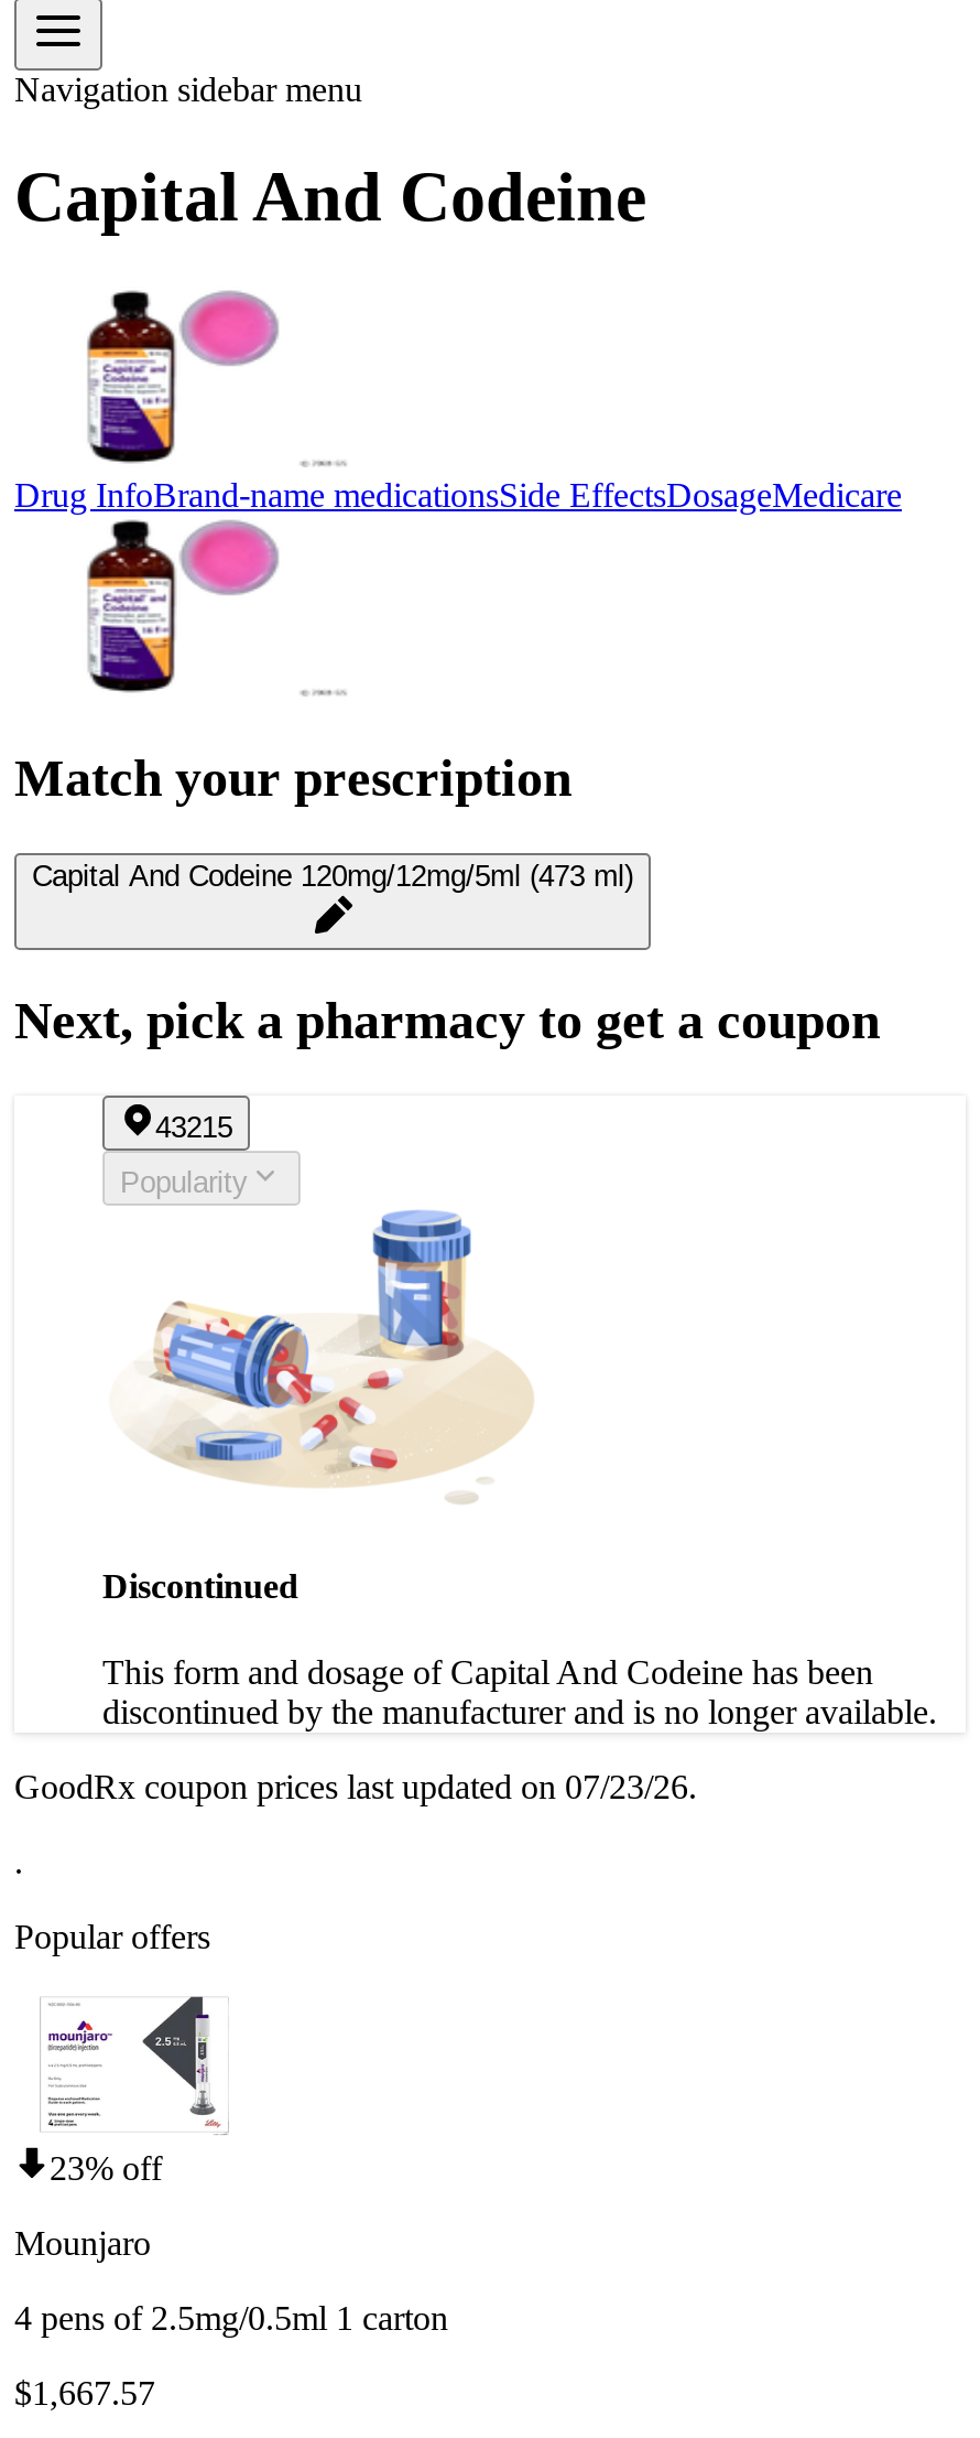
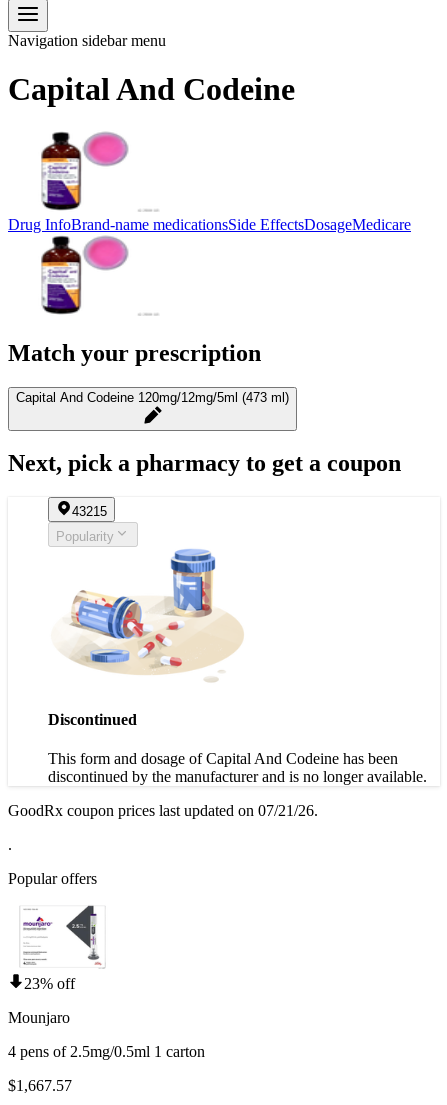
[14,1768,697,1805] GoodRx coupon prices last updated on 07/23/26. -> [8,802,318,819] GoodRx coupon prices last updated on 07/21/26.

